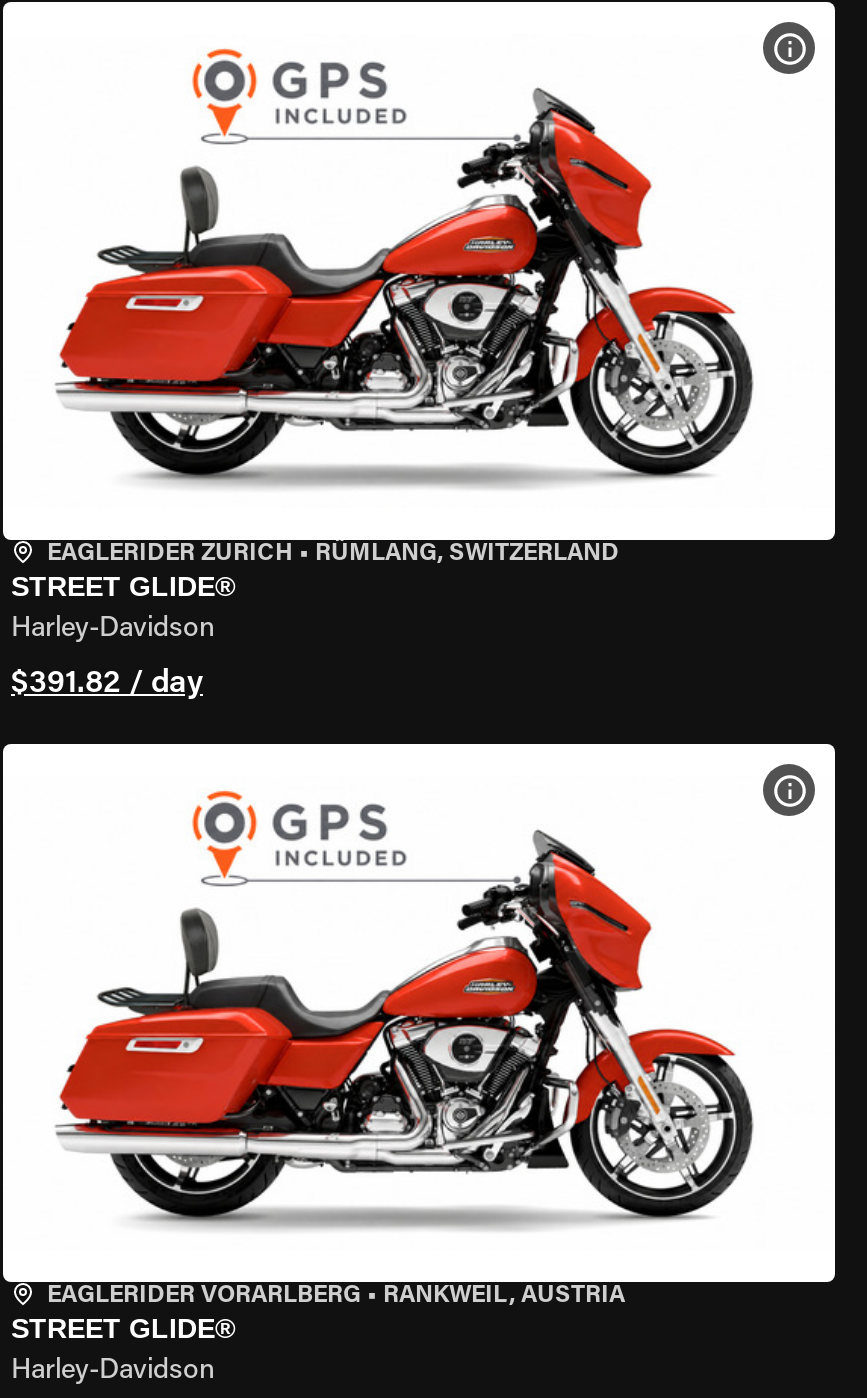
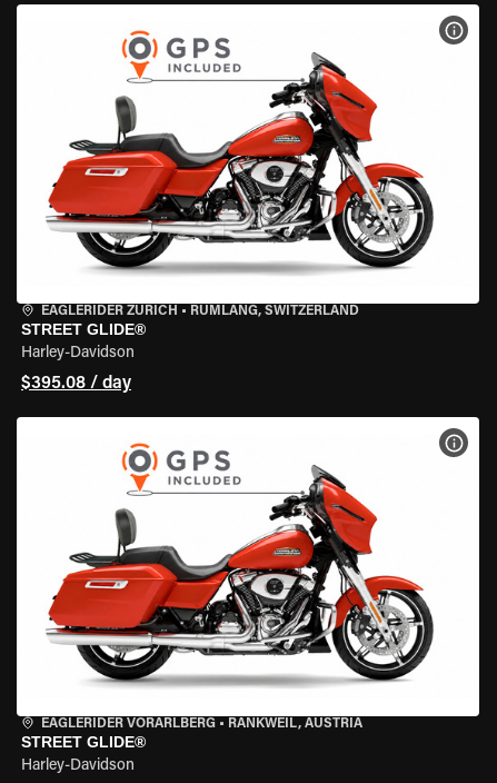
[11,668,203,700] $391.82 / day -> [21,375,131,393] $395.08 / day

